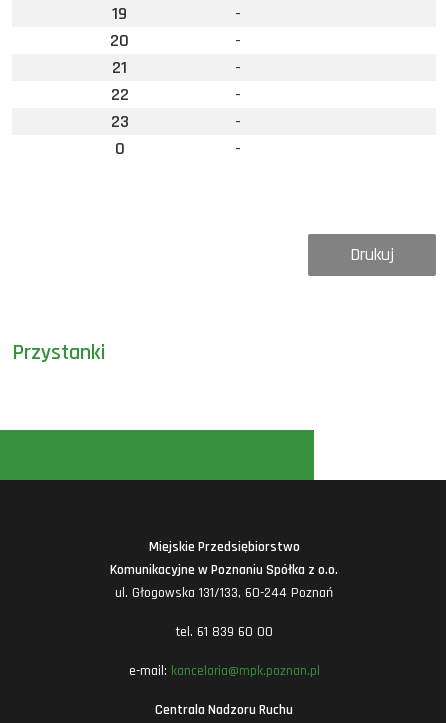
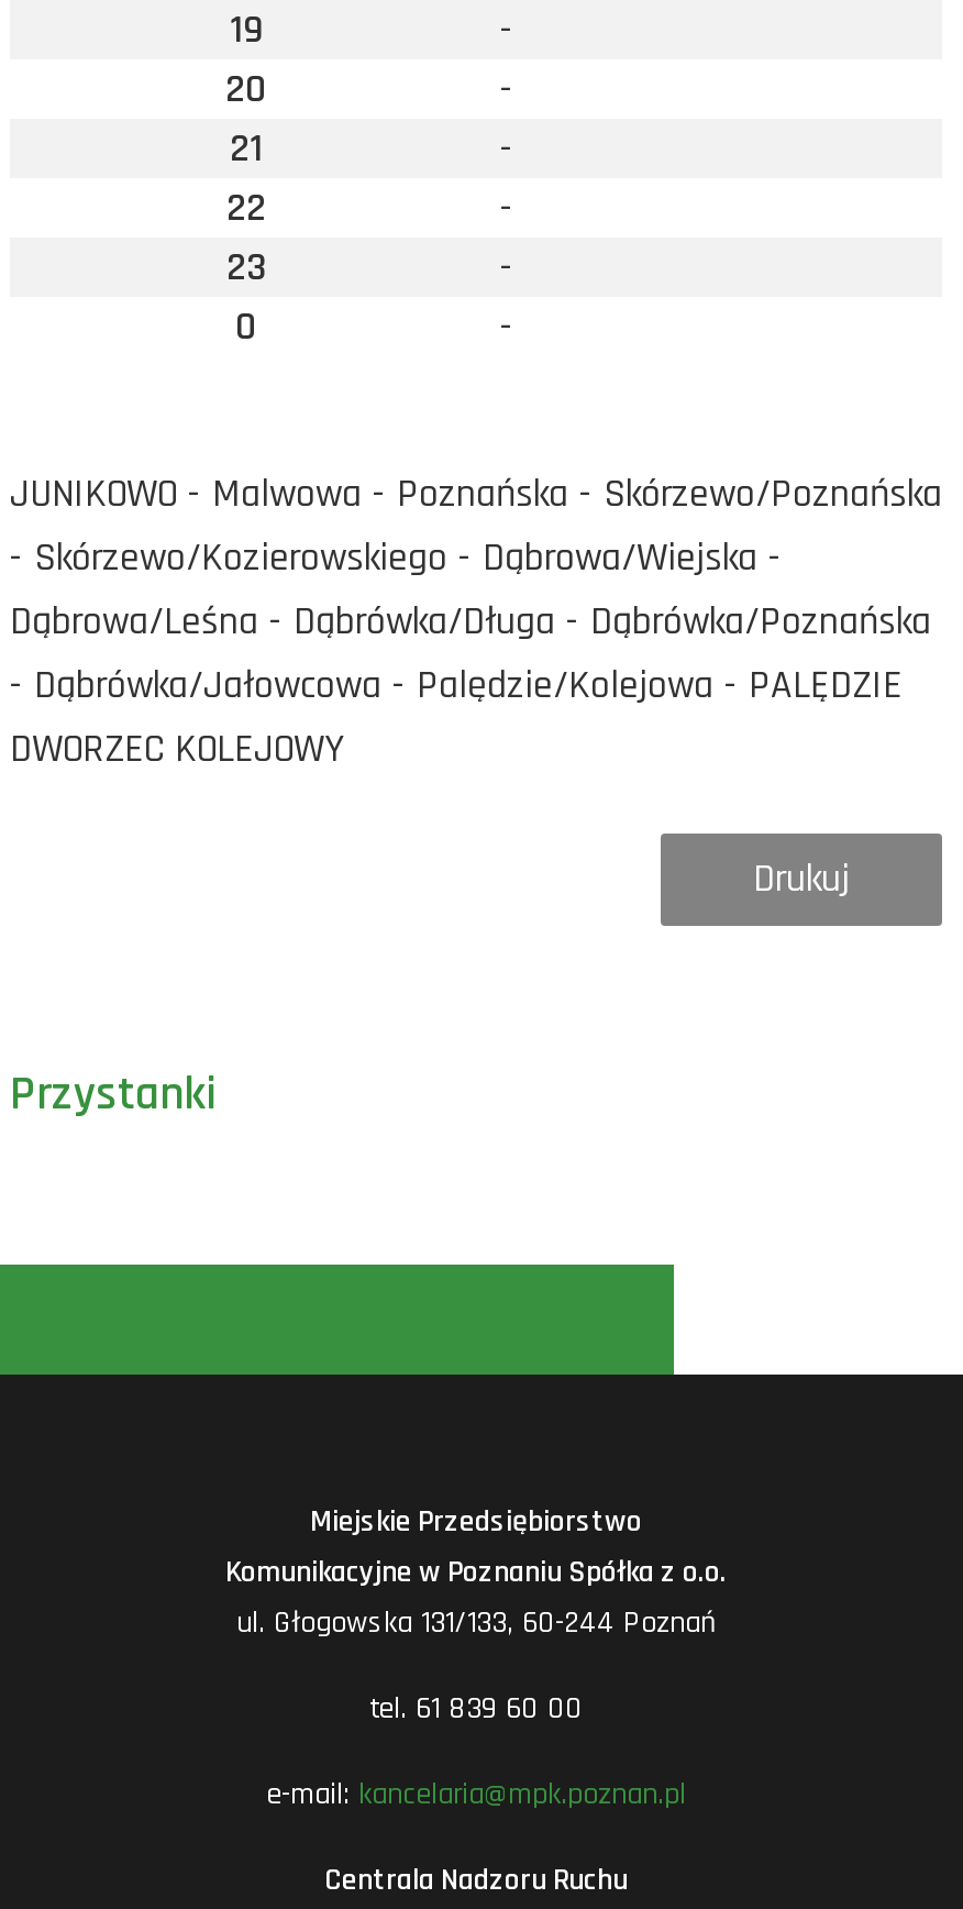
none -> [10,468,942,774] JUNIKOWO - Malwowa - Poznańska - Skórzewo/Poznańska | - Skórzewo/Kozierowskiego - Dąbrowa/Wiejska - | Dąbrowa/Leśna - Dąbrówka/Długa - Dąbrówka/Poznańska | - Dąbrówka/Jałowcowa - Palędzie/Kolejowa - PALĘDZIE | DWORZEC KOLEJOWY

